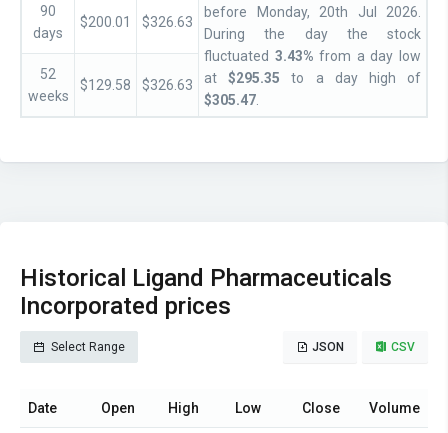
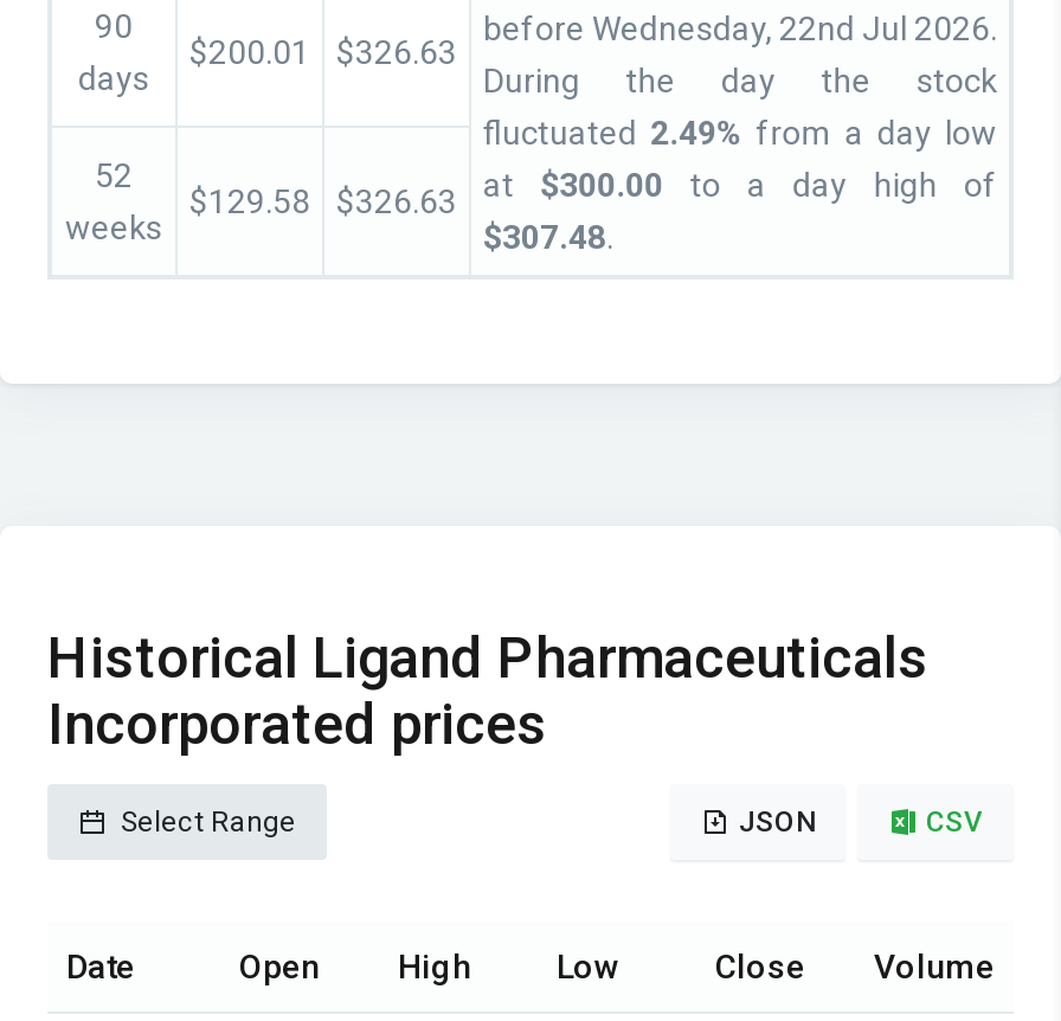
[204,4,421,20] before Monday, 20th Jul 2026. -> [483,10,997,48] before Wednesday, 22nd Jul 2026.
[204,48,421,64] fluctuated 3.43% from a day low -> [483,114,997,152] fluctuated 2.49% from a day low
[204,70,421,86] at $295.35 to a day high of -> [483,166,997,204] at $300.00 to a day high of
[204,92,259,108] $305.47. -> [483,218,613,256] $307.48.

